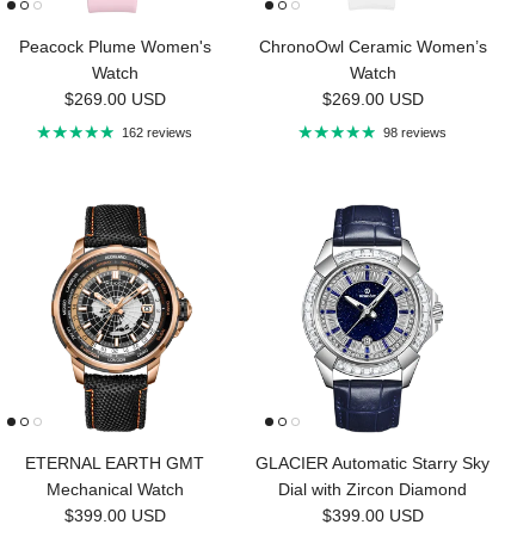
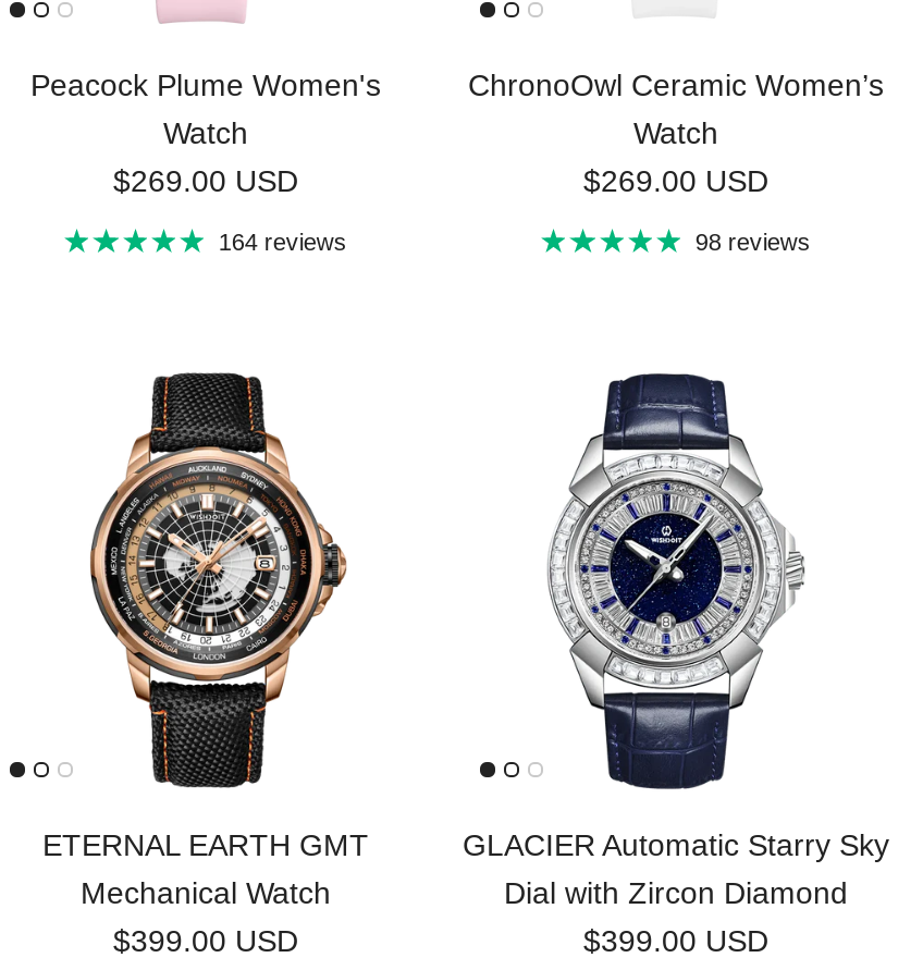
[122,126,192,140] 162 reviews -> [219,229,347,255] 164 reviews

